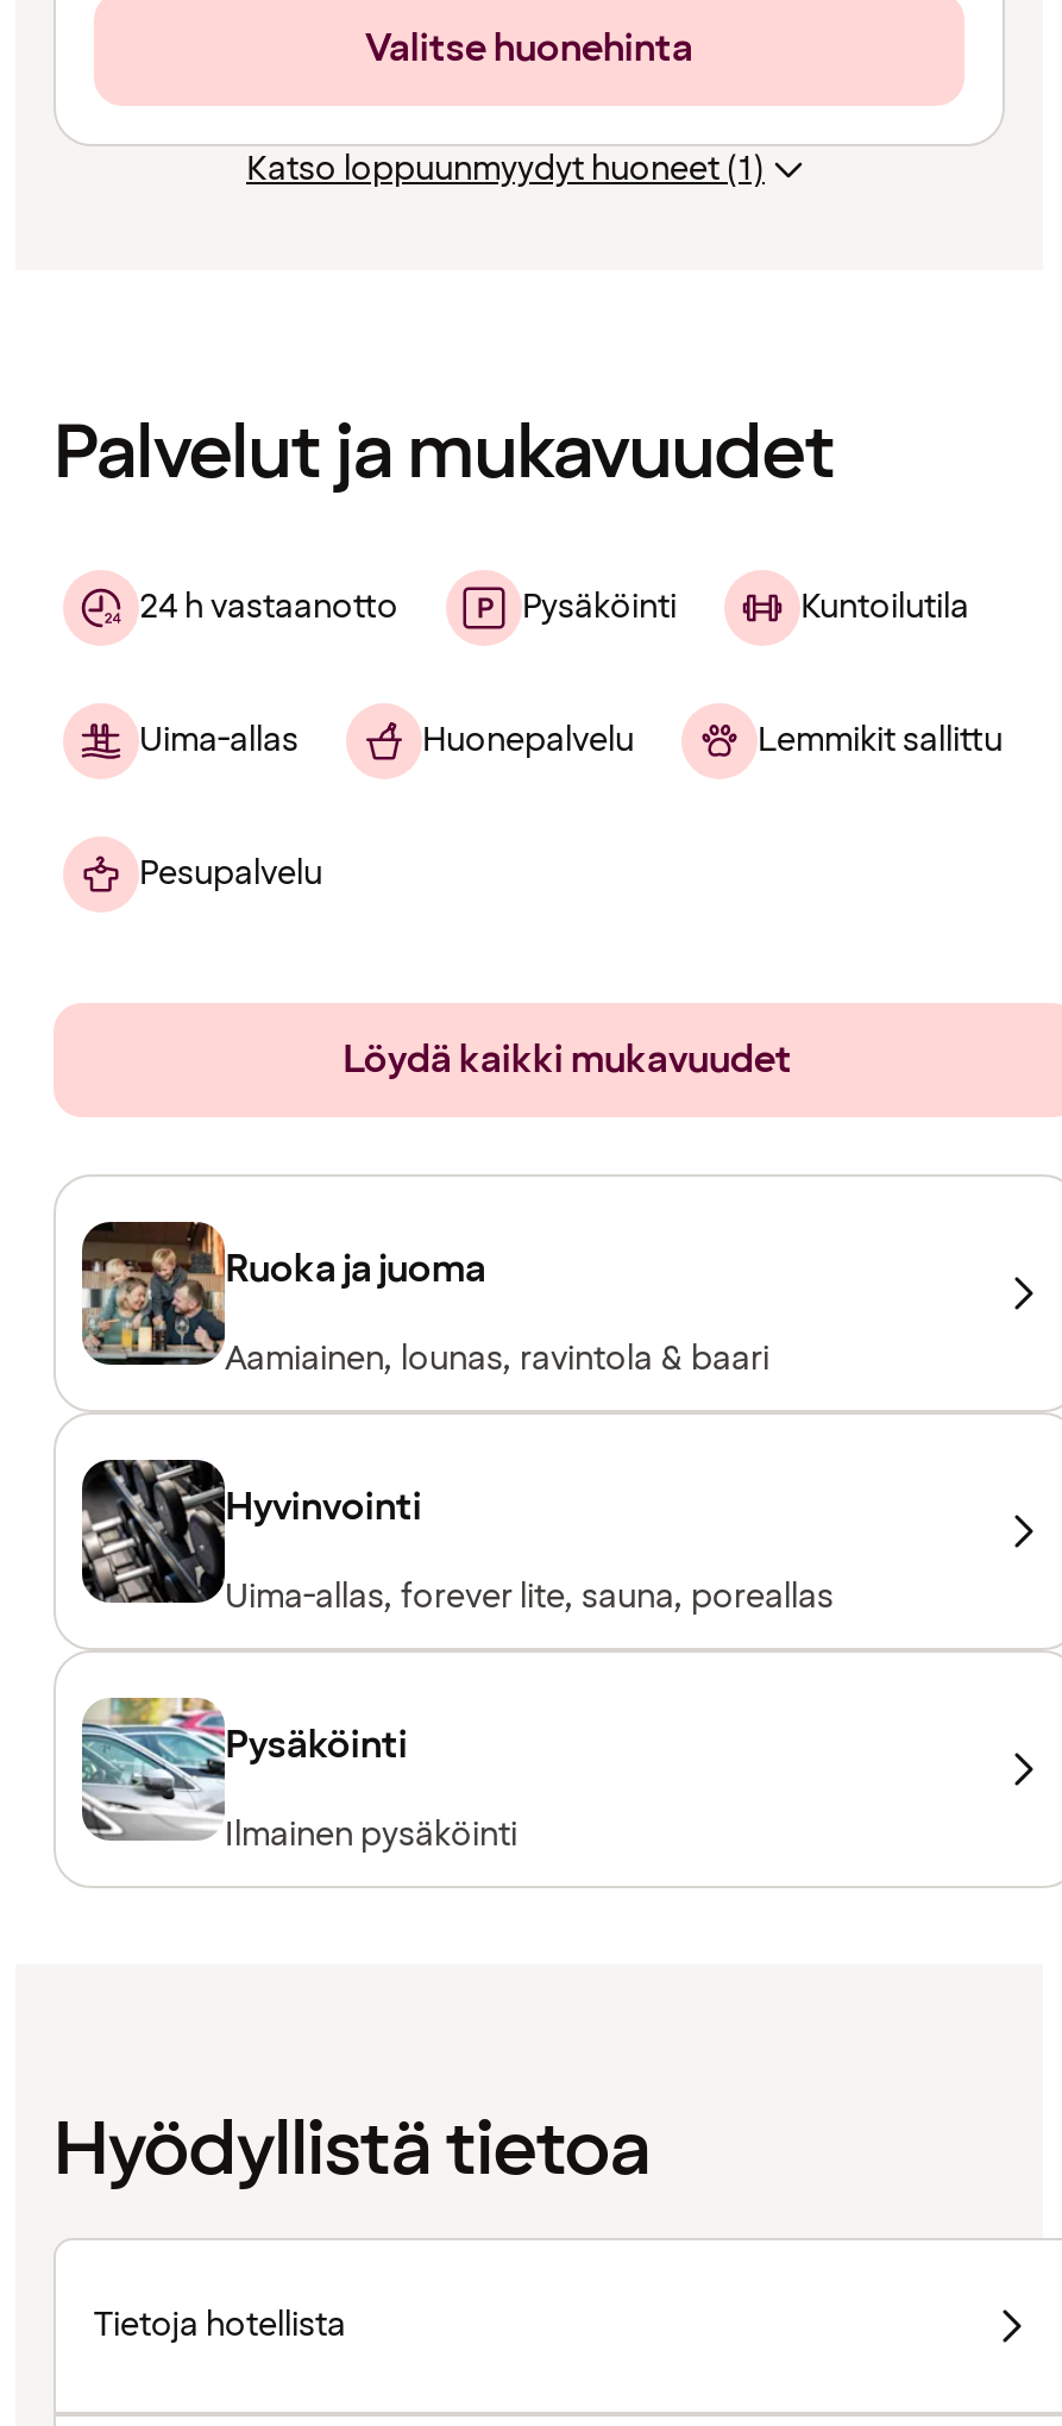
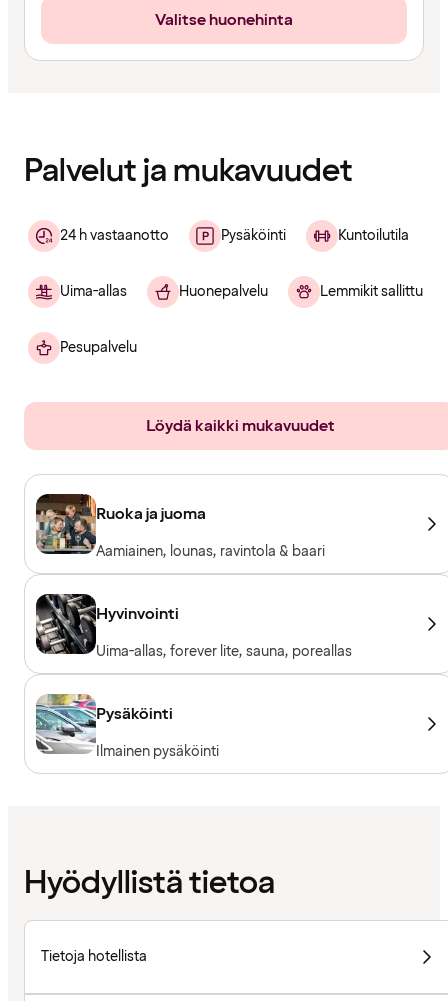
[246,146,765,191] Katso loppuunmyydyt huoneet (1) -> none

